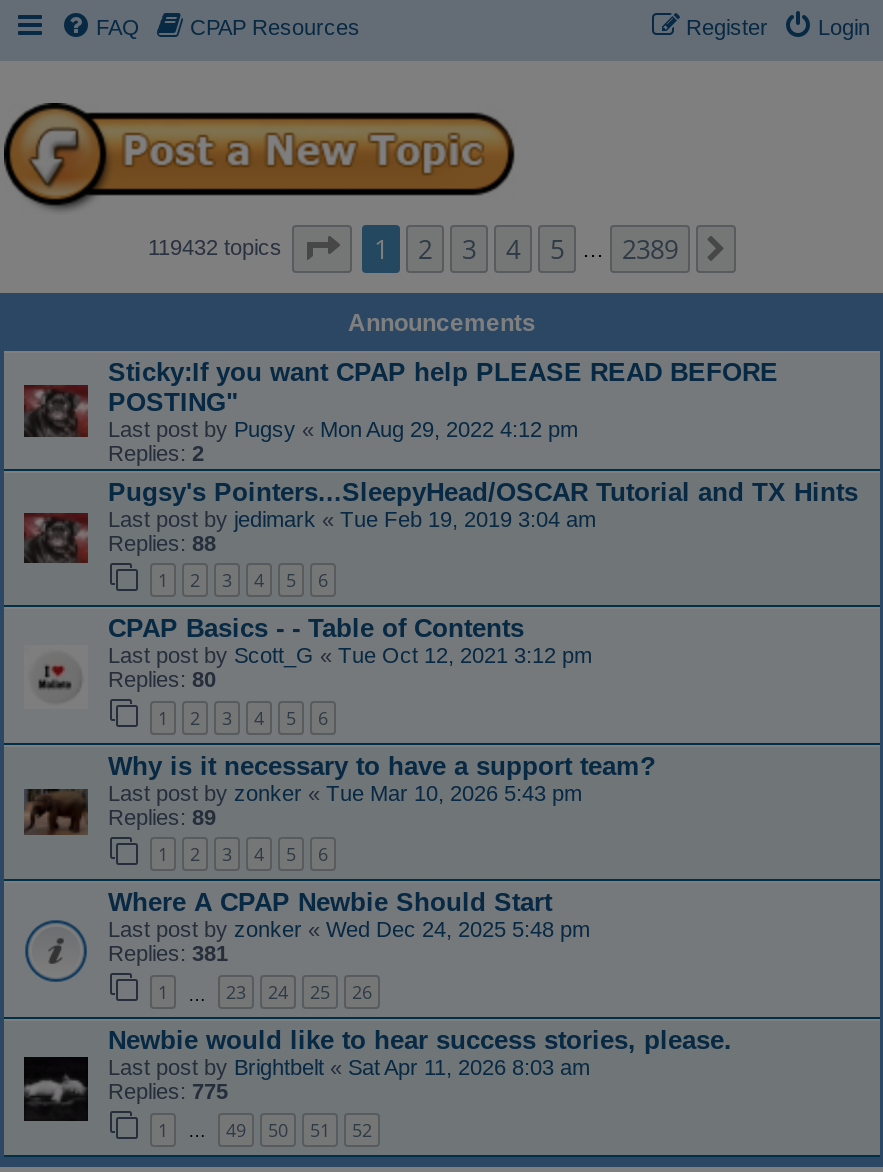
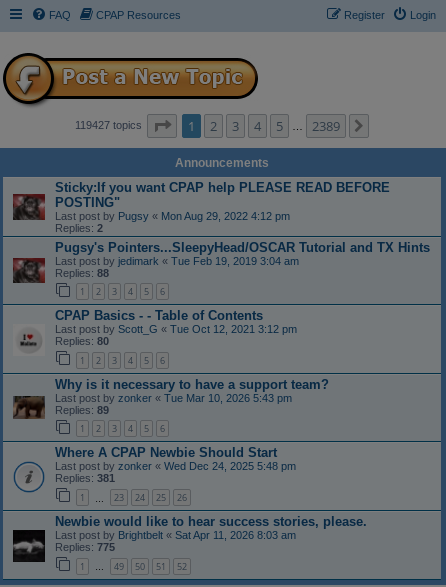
[148,234,288,258] 119432 topics -> [75,118,145,130] 119427 topics

